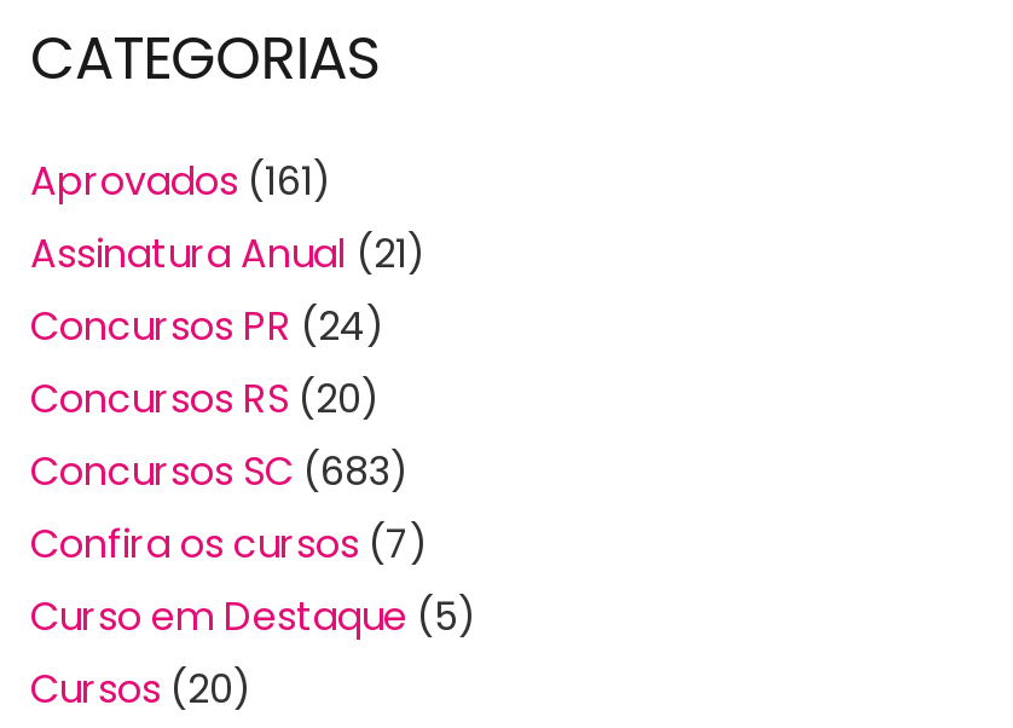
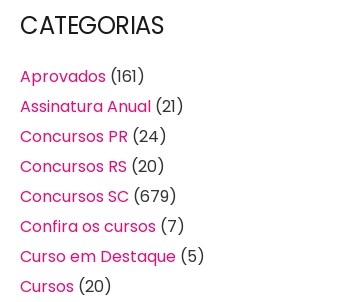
[30,444,410,500] Concursos SC (683) -> [20,185,177,208] Concursos SC (679)

